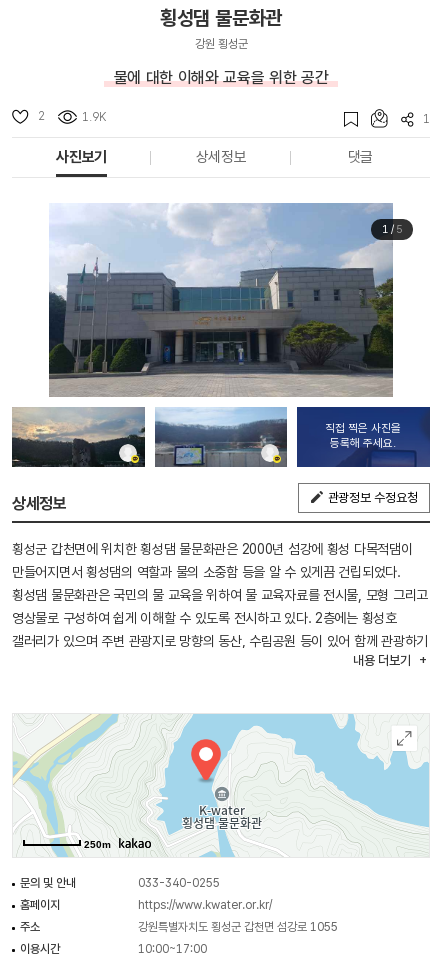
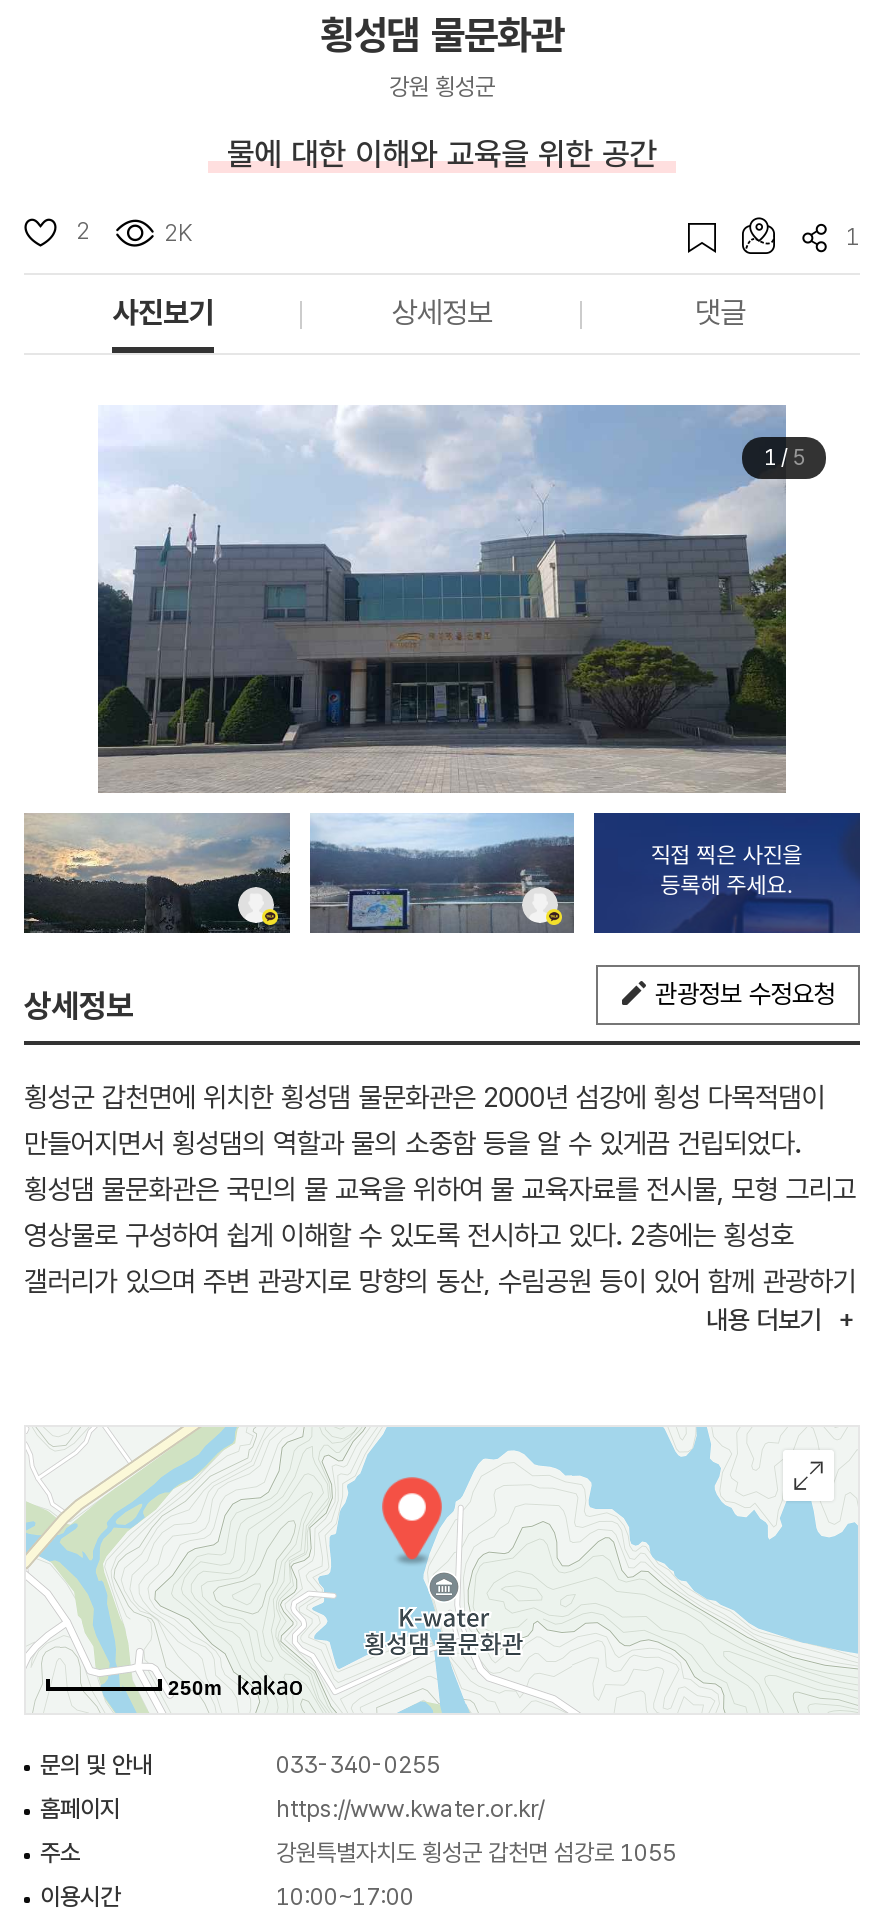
[82,110,106,124] 1.9K -> [164,219,192,247] 2K

